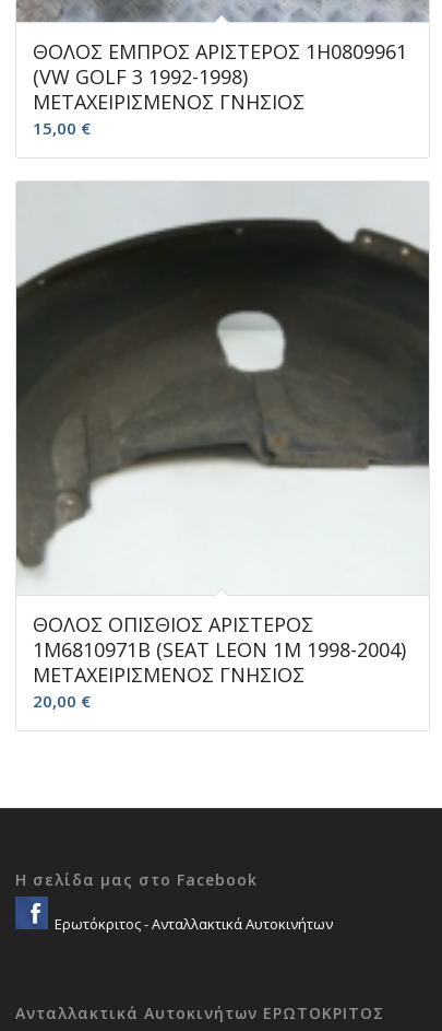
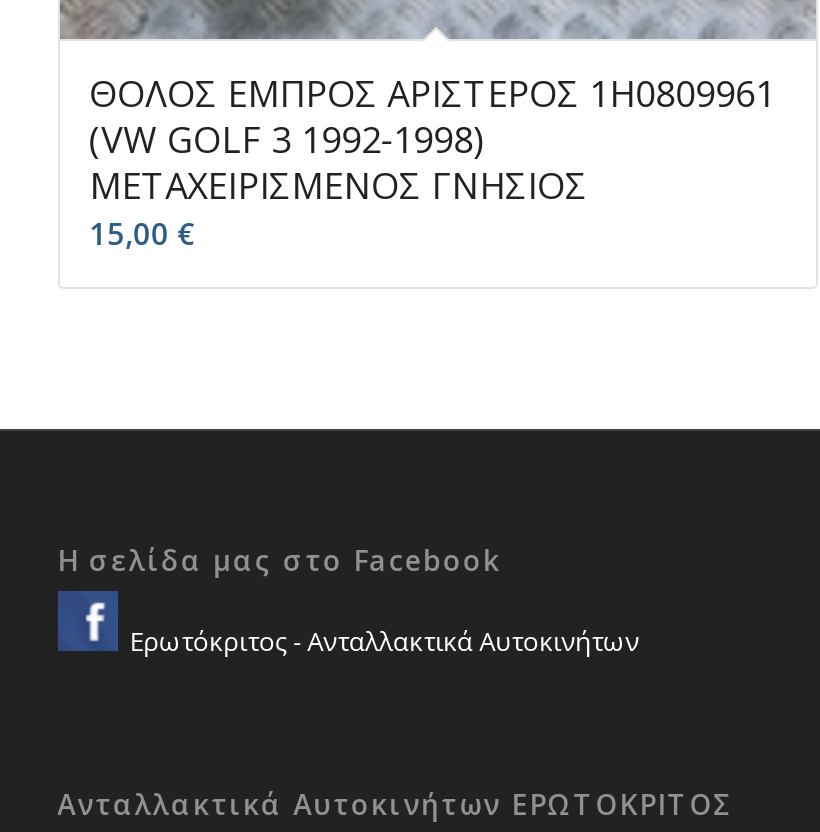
[16,181,429,712] [image] | ΘΟΛΟΣ ΟΠΙΣΘΙΟΣ ΑΡΙΣΤΕΡΟΣ | 1M6810971B (SEAT LEON 1M 1998-2004) | ΜΕΤΑΧΕΙΡΙΣΜΕΝΟΣ ΓΝΗΣΙΟΣ | 20,00 € -> none

